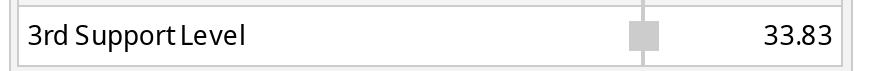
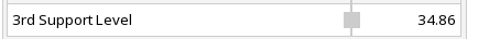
[763,17,833,53] 33.83 -> [418,10,456,29] 34.86

